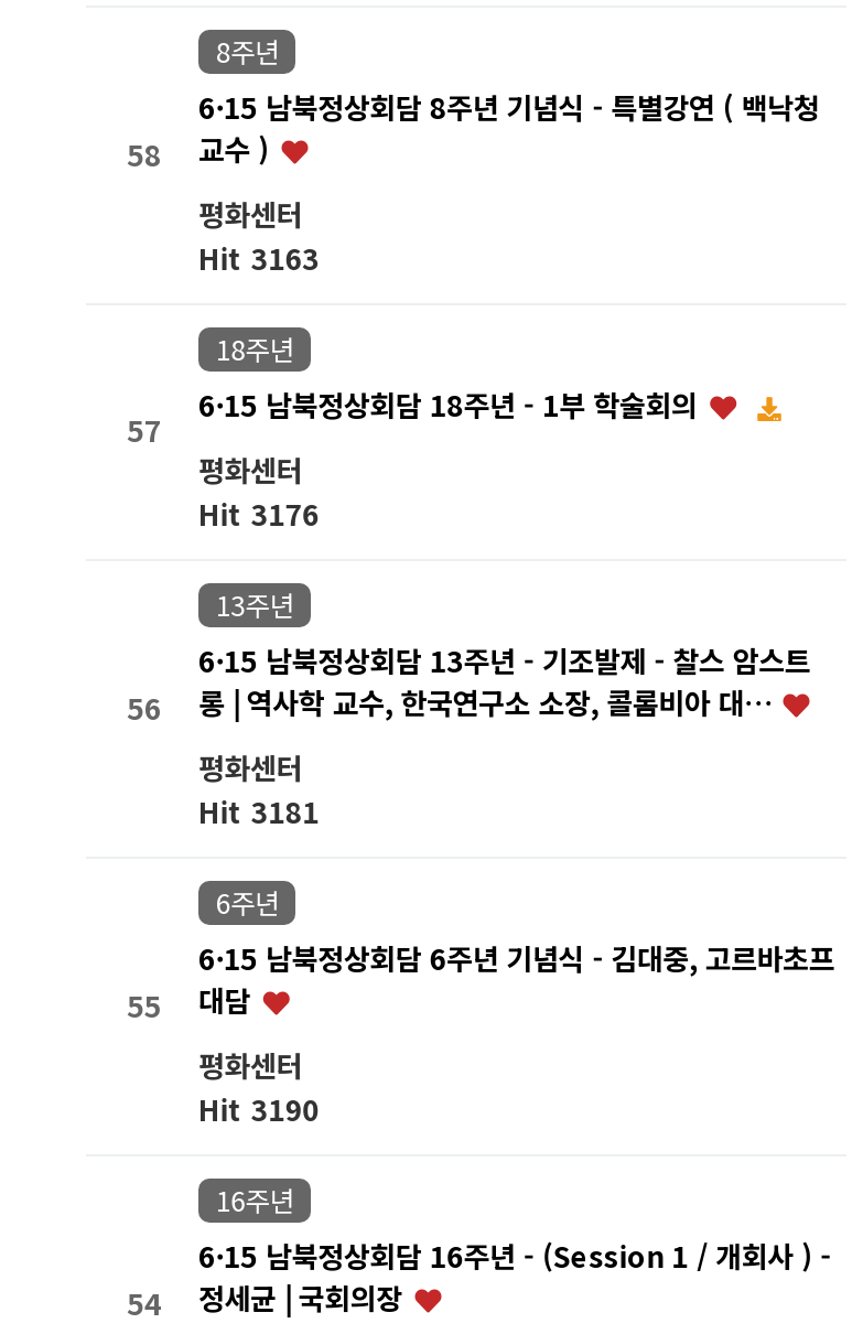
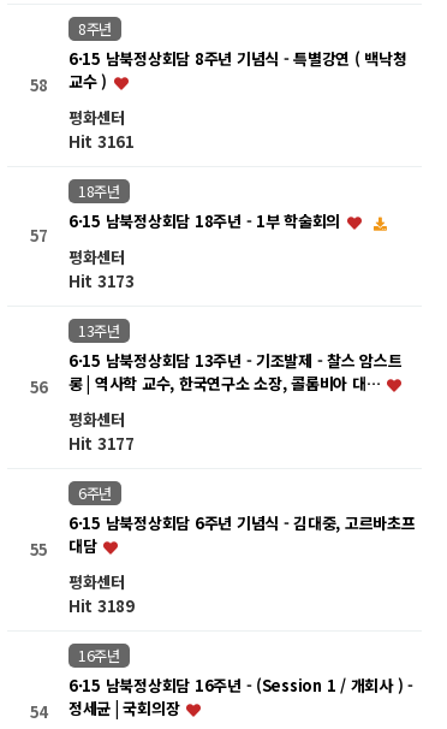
[198,237,410,279] Hit 3163 -> [68,130,184,153] Hit 3161
[198,493,410,535] Hit 3176 -> [68,269,184,292] Hit 3173
[198,790,410,832] Hit 3181 -> [68,432,184,455] Hit 3177
[198,1088,410,1130] Hit 3190 -> [68,594,184,617] Hit 3189

